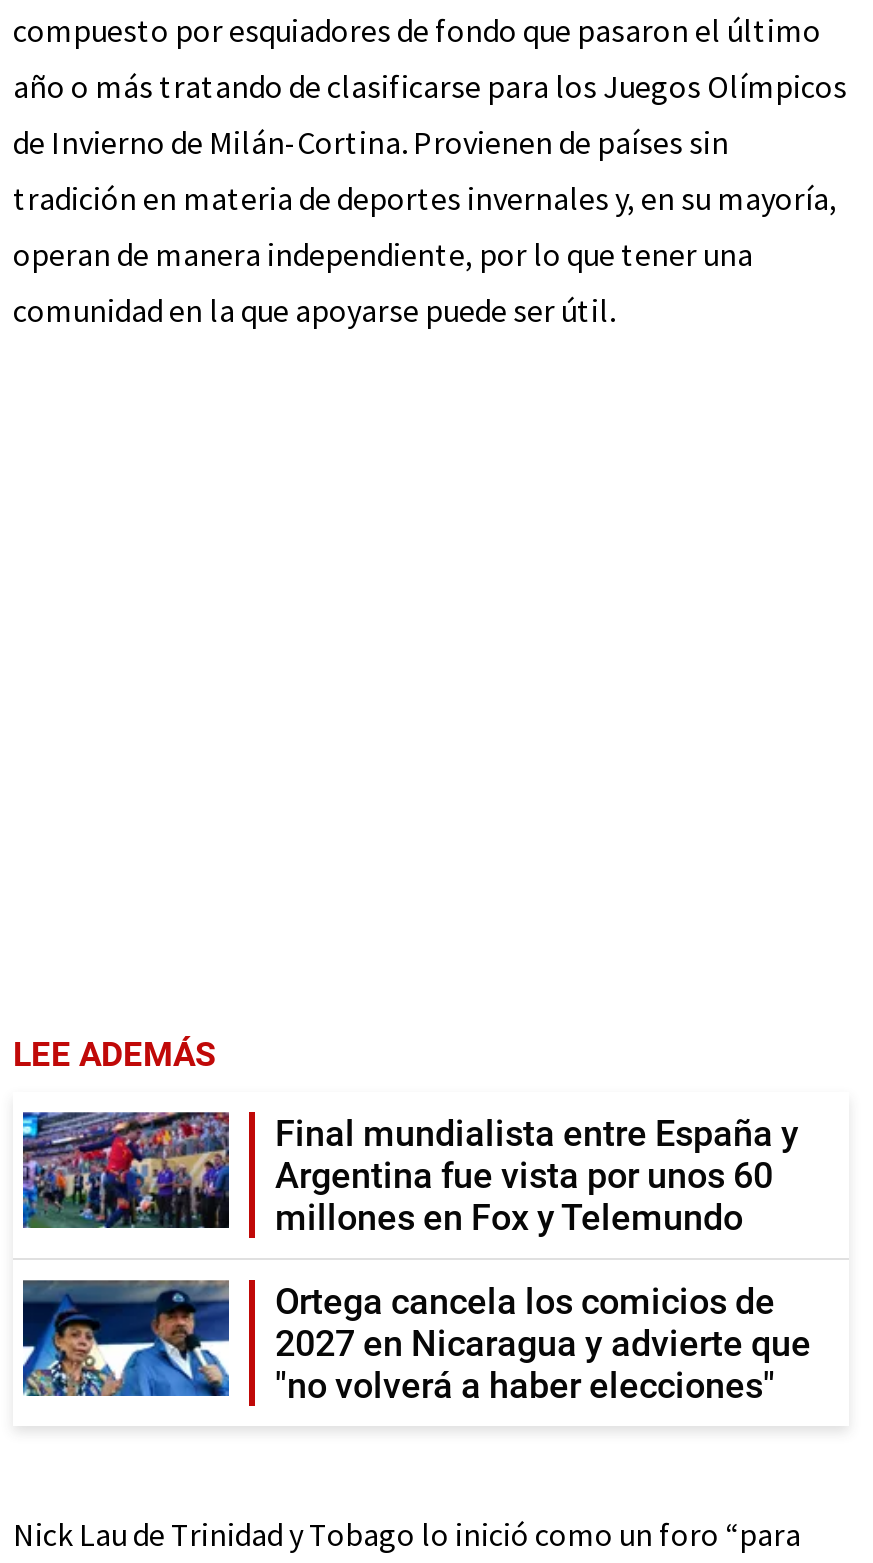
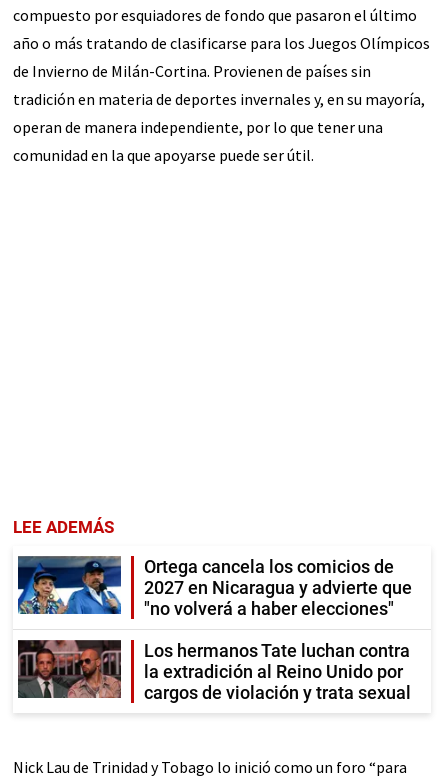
[21,1110,799,1239] [image] | Final mundialista entre España y | Argentina fue vista por unos 60 | millones en Fox y Telemundo -> none
moved [19,1276,811,1407] -> [16,554,412,619]: [image] | Ortega cancela los comicios de | 2027 en Nicaragua y advierte que | "no volverá a haber elecciones"
none -> [17,639,411,703] [image] | Los hermanos Tate luchan contra | la extradición al Reino Unido por | cargos de violación y trata sexual

